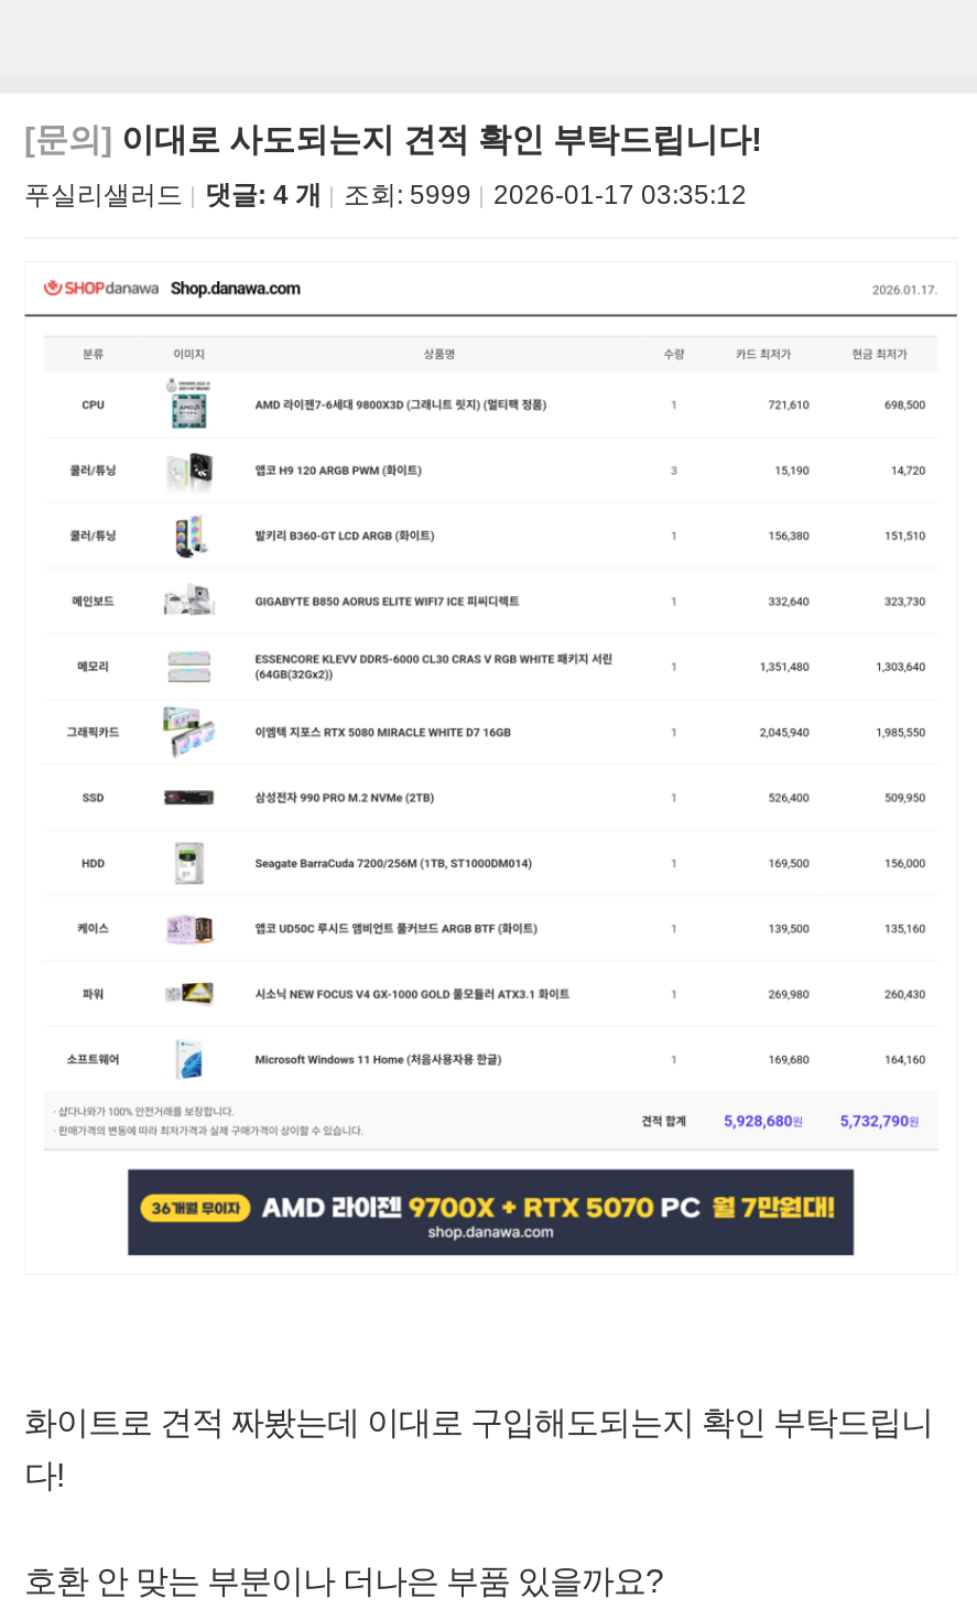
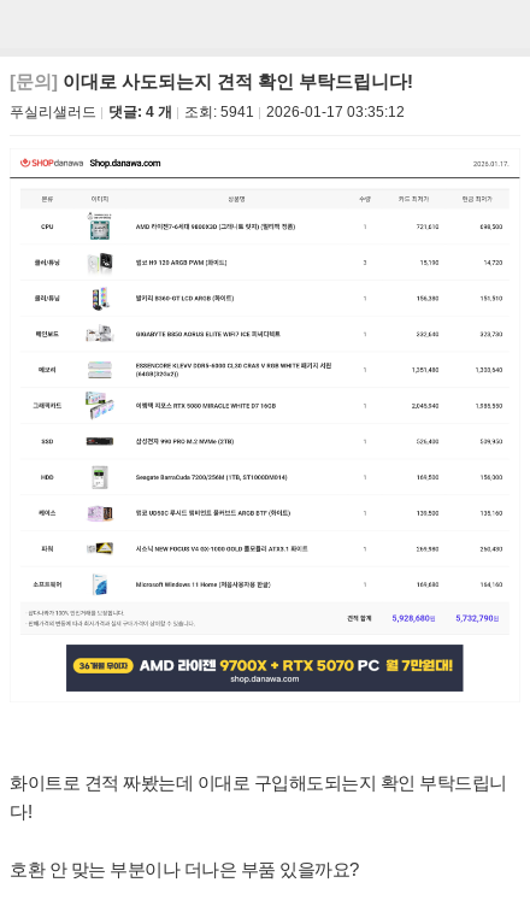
[24,180,747,210] 푸실리샐러드 댓글: 4 개 조회: 5999 2026-01-17 03:35:12 -> [10,104,405,120] 푸실리샐러드 댓글: 4 개 조회: 5941 2026-01-17 03:35:12

